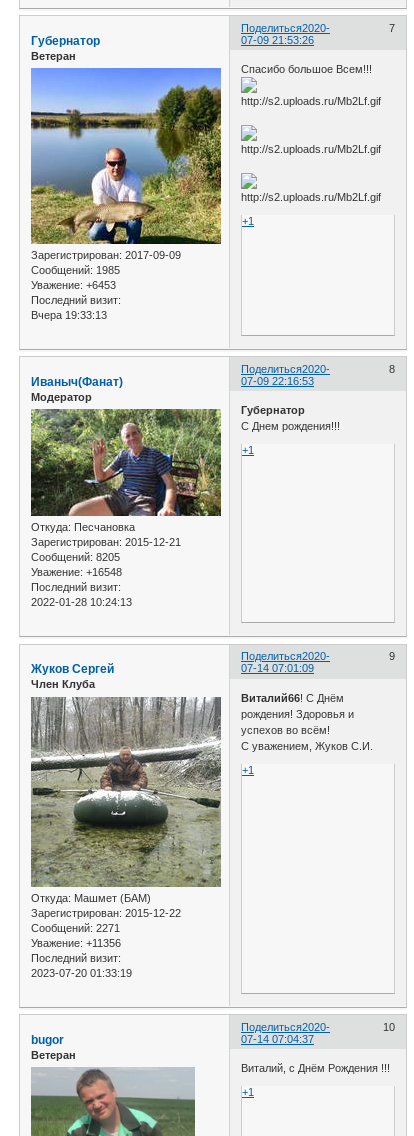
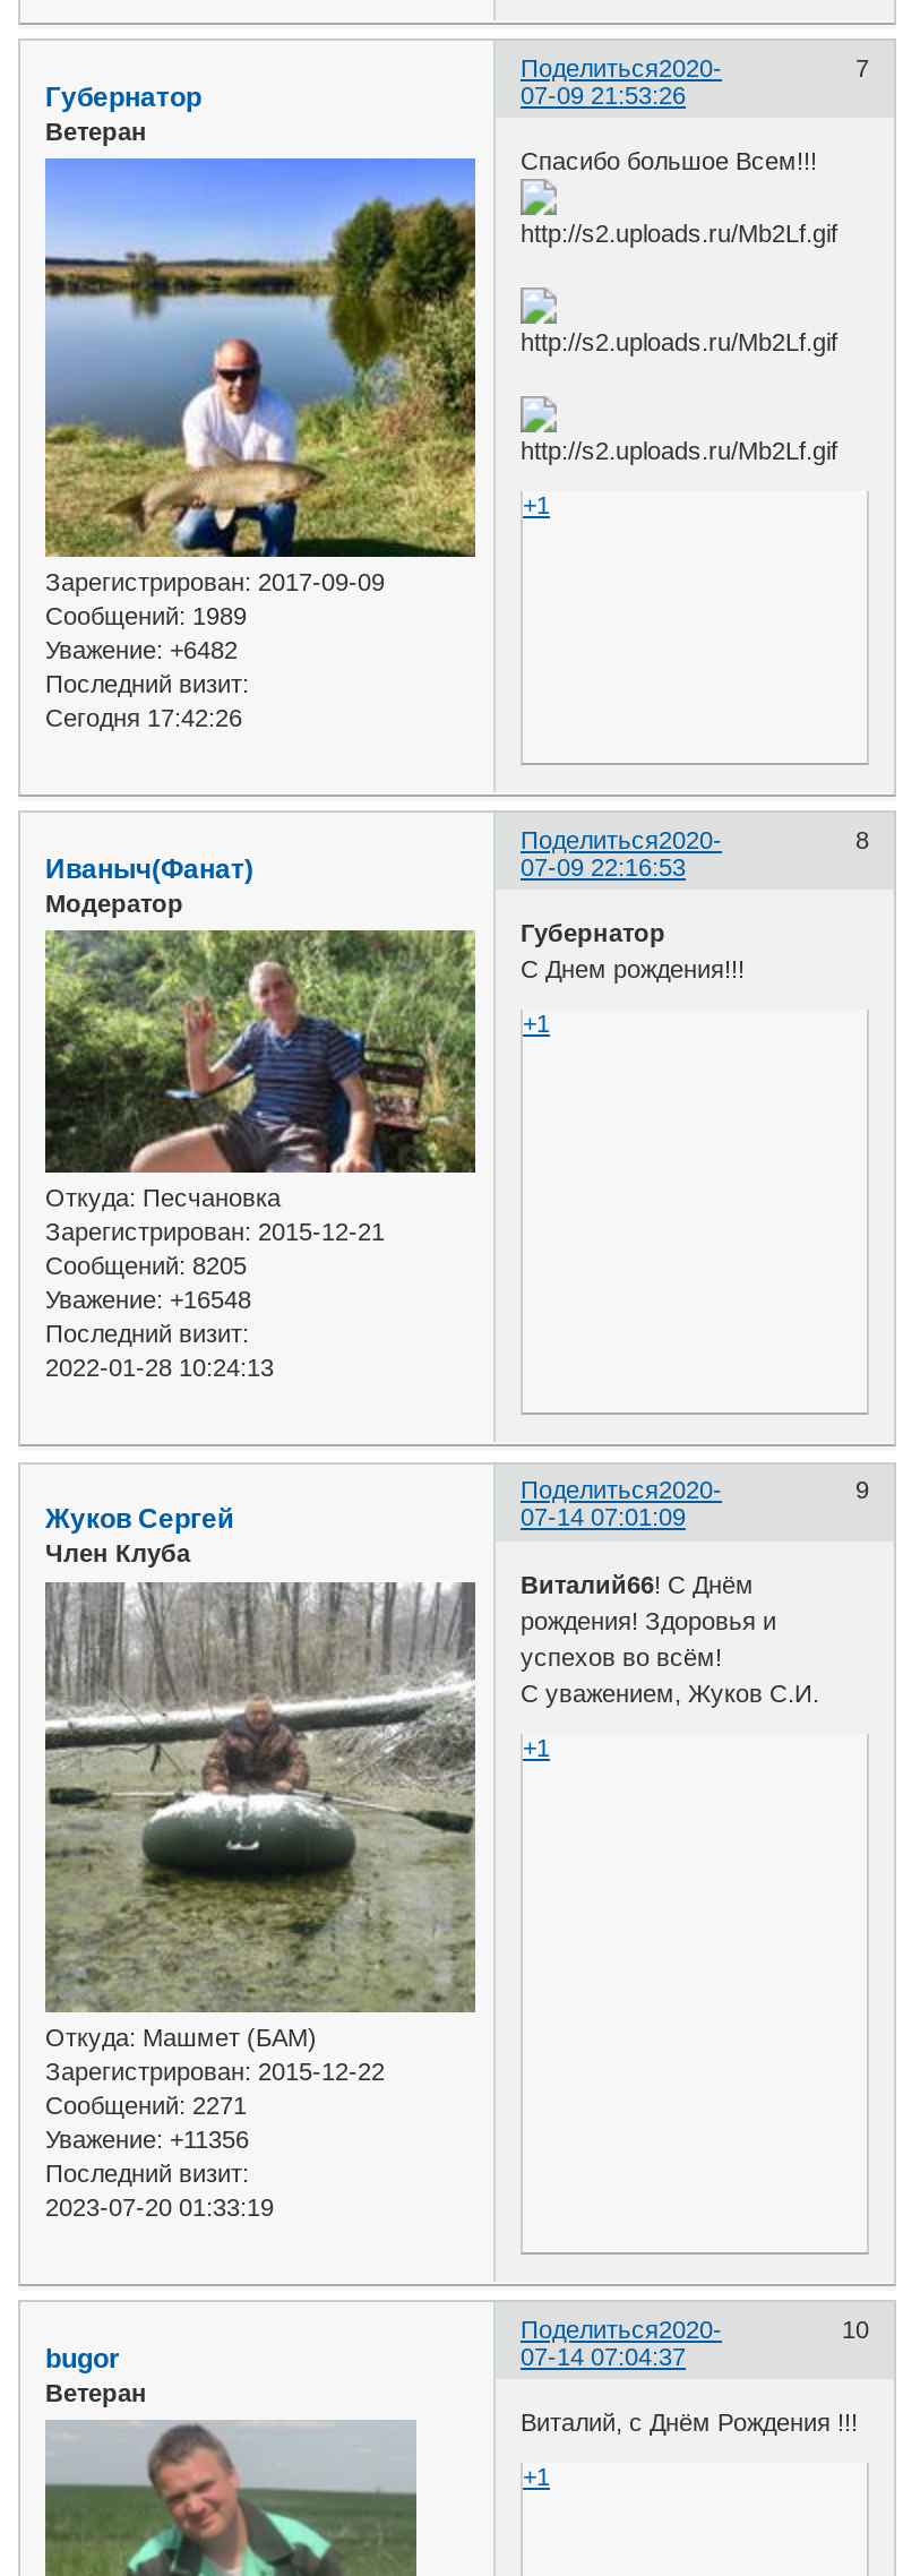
[31,264,120,276] Сообщений: 1985 -> [45,602,247,630] Сообщений: 1989
[31,279,116,291] Уважение: +6453 -> [45,636,238,663] Уважение: +6482
[31,309,107,321] Вчера 19:33:13 -> [45,704,242,731] Сегодня 17:42:26

